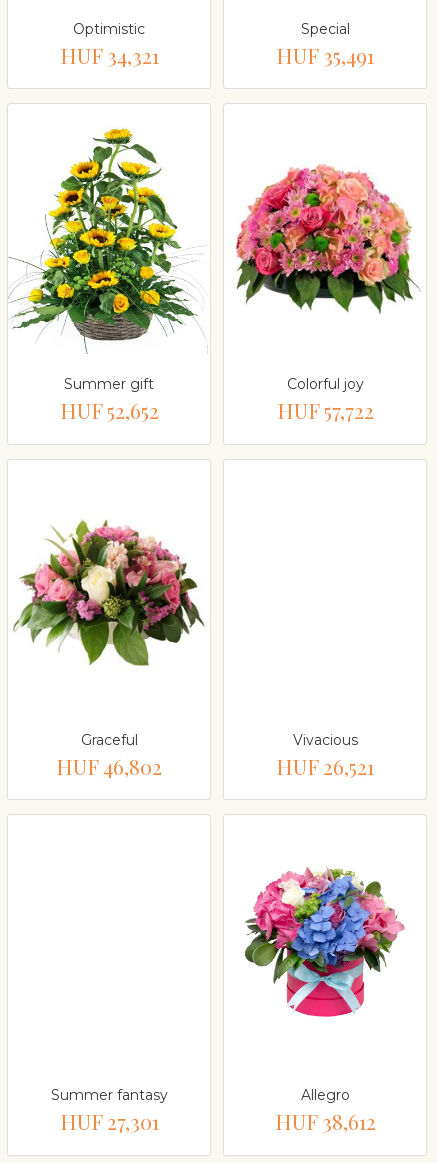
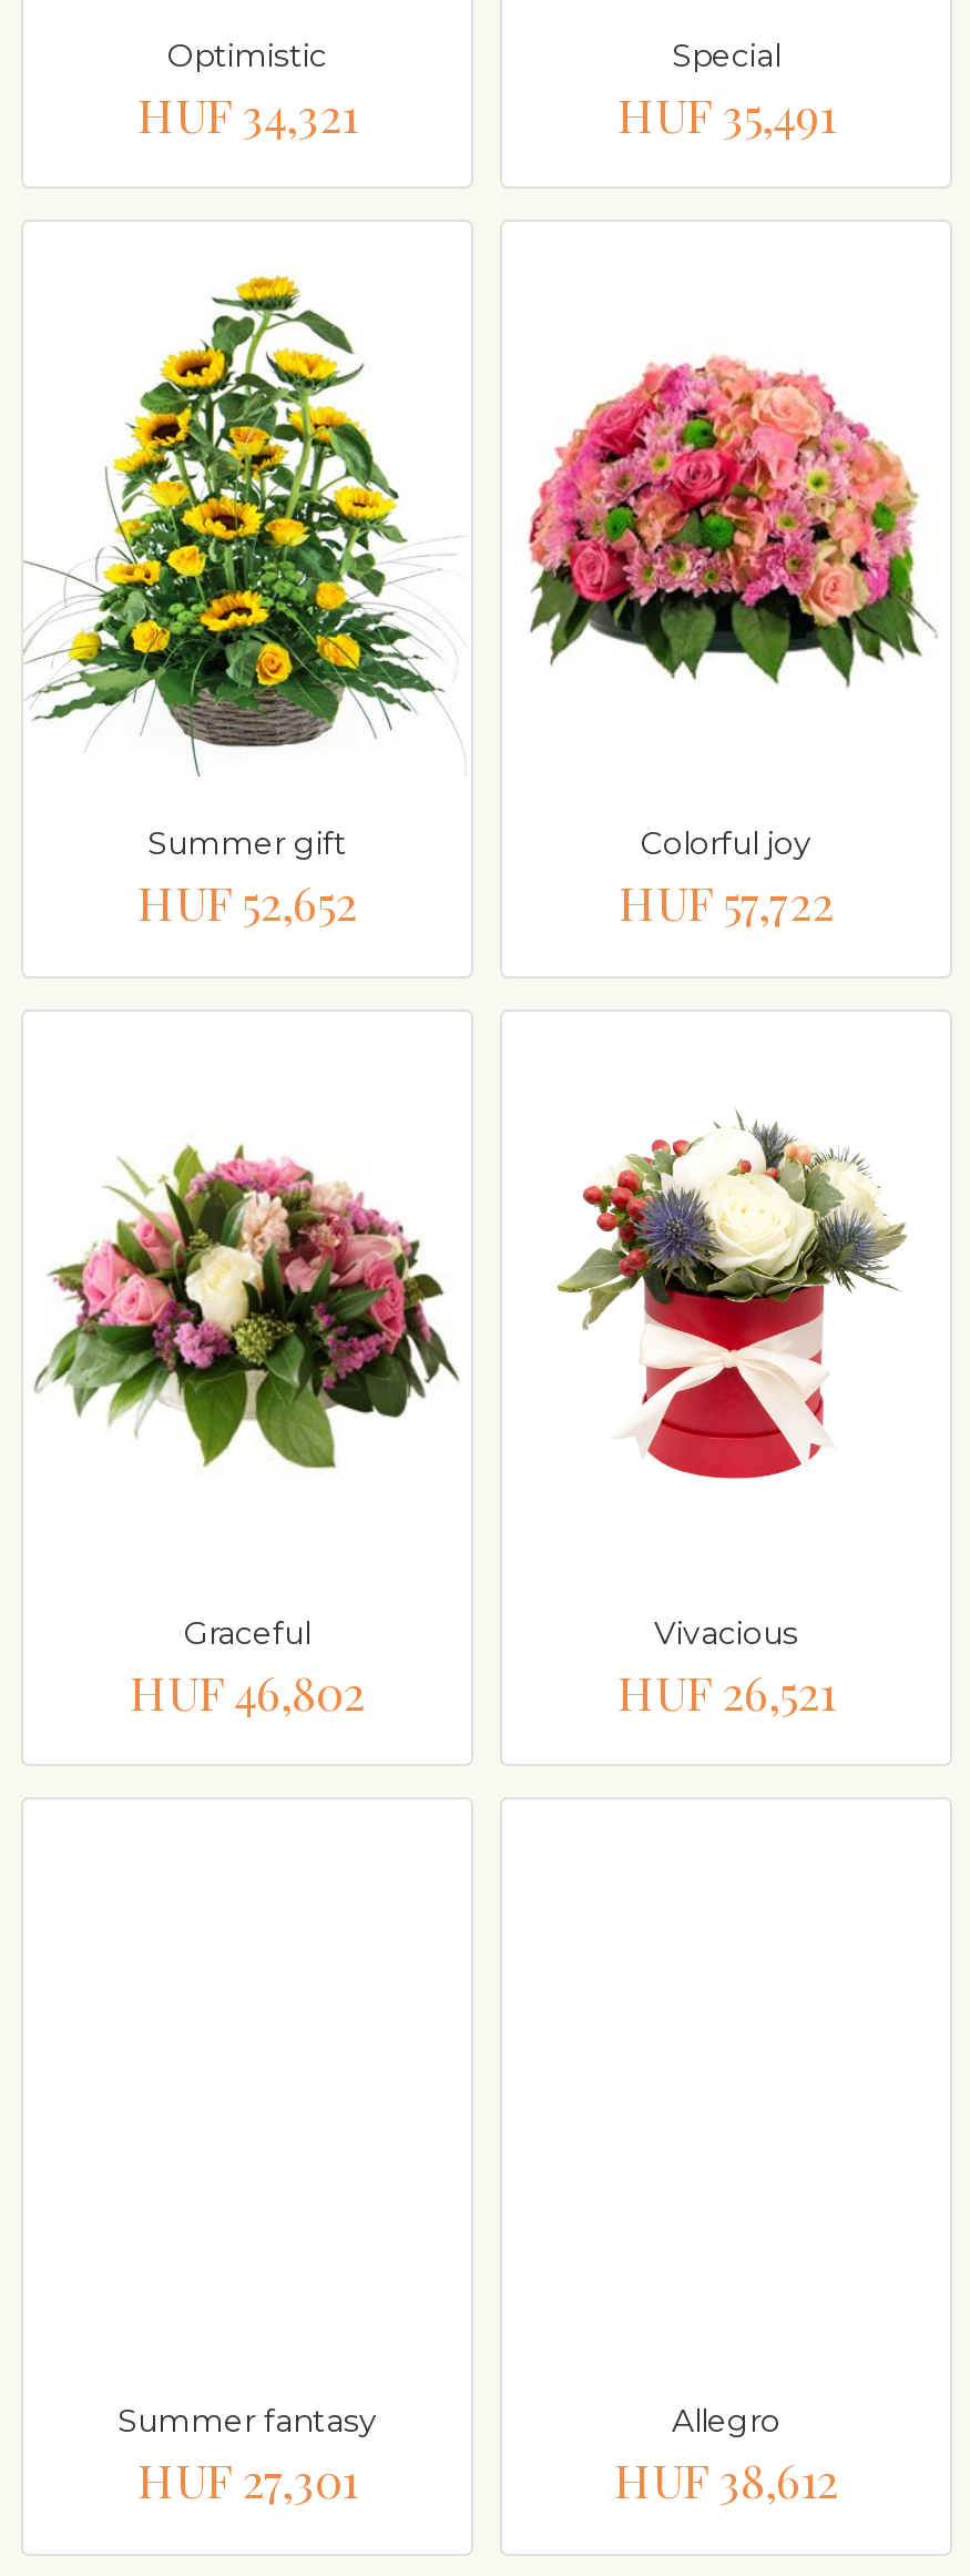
none -> [555,1112,908,1480] [image]
[244,867,405,1018] [image] -> none

